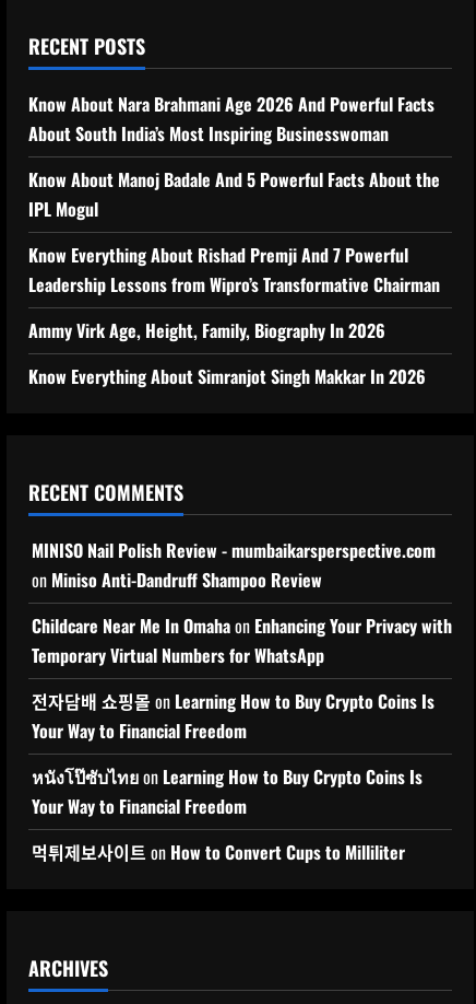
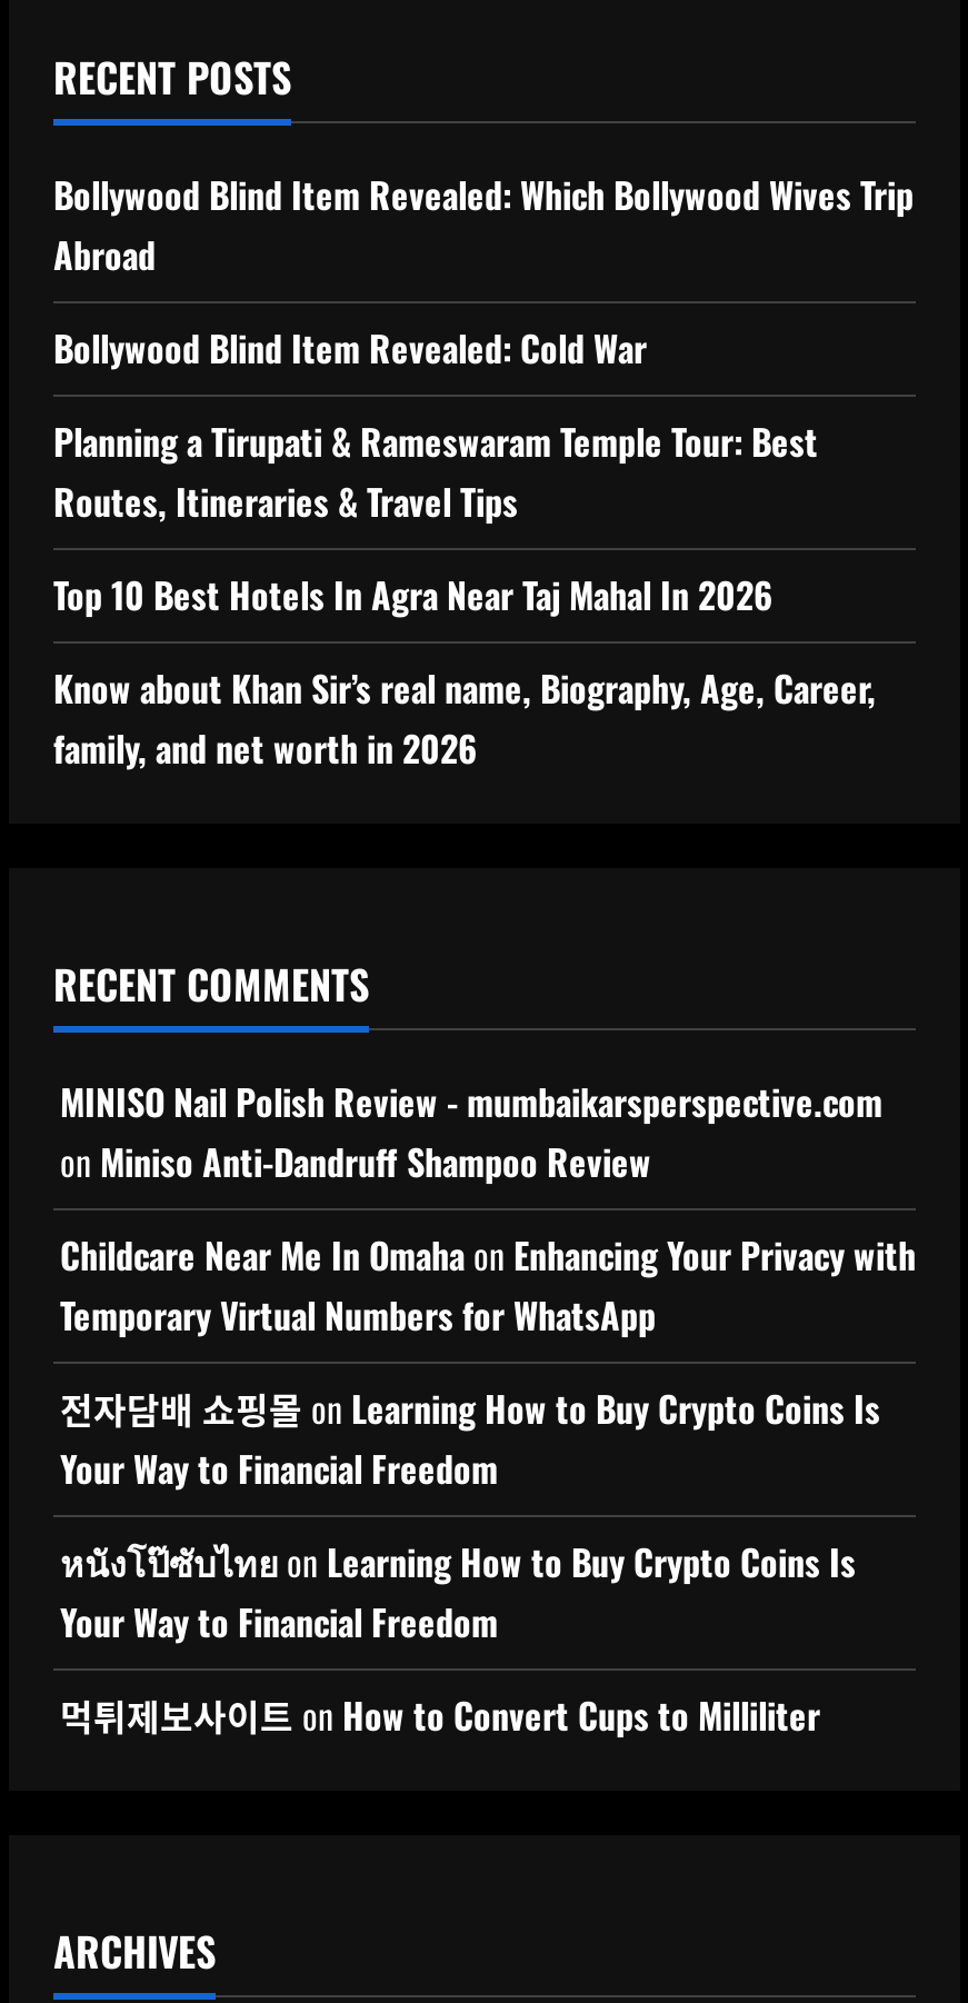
[28,91,435,146] Know About Nara Brahmani Age 2026 And Powerful Facts | About South India’s Most Inspiring Businesswoman -> [53,168,914,281] Bollywood Blind Item Revealed: Which Bollywood Wives Trip | Abroad
[28,166,440,222] Know About Manoj Badale And 5 Powerful Facts About the | IPL Mogul -> [53,321,647,374] Bollywood Blind Item Revealed: Cold War
[28,242,440,297] Know Everything About Rishad Premji And 7 Powerful | Leadership Lessons from Wipro’s Transformative Chairman -> [53,414,818,528] Planning a Tirupati & Rameswaram Temple Tour: Best | Routes, Itineraries & Travel Tips
[28,317,385,343] Ammy Virk Age, Height, Family, Biography In 2026 -> [53,568,774,621] Top 10 Best Hotels In Agra Near Taj Mahal In 2026
[28,363,426,389] Know Everything About Simranjot Singh Makkar In 2026 -> [53,661,876,775] Know about Khan Sir’s real name, Biography, Age, Career, | family, and net worth in 2026

